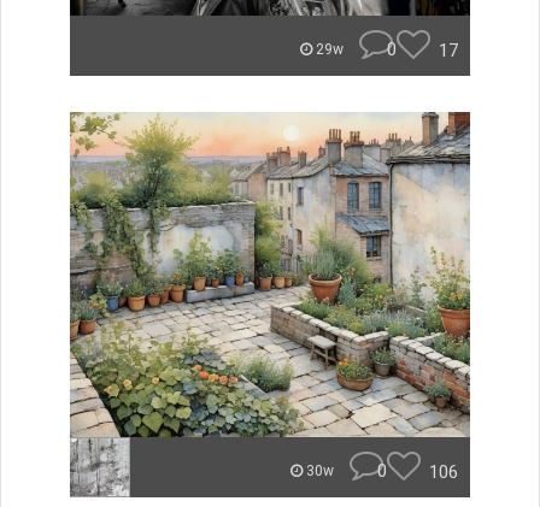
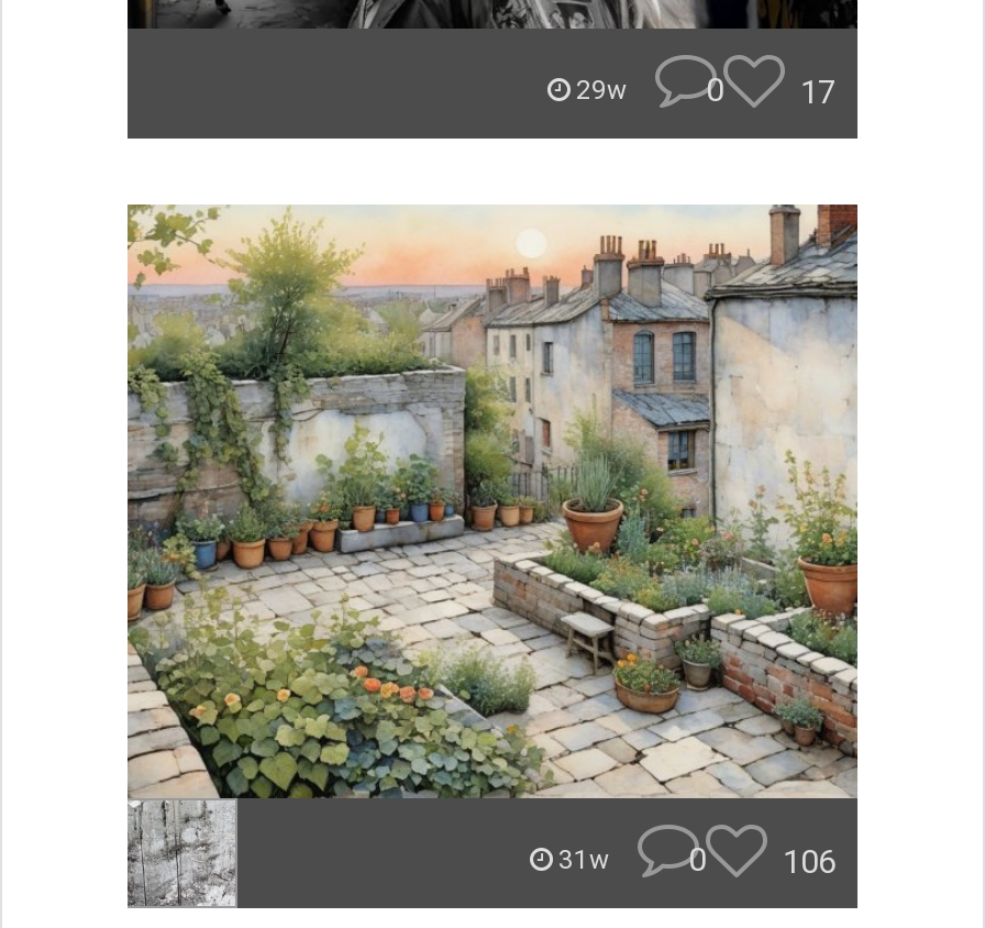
[303,462,337,479] 30w -> [552,844,616,875] 31w

